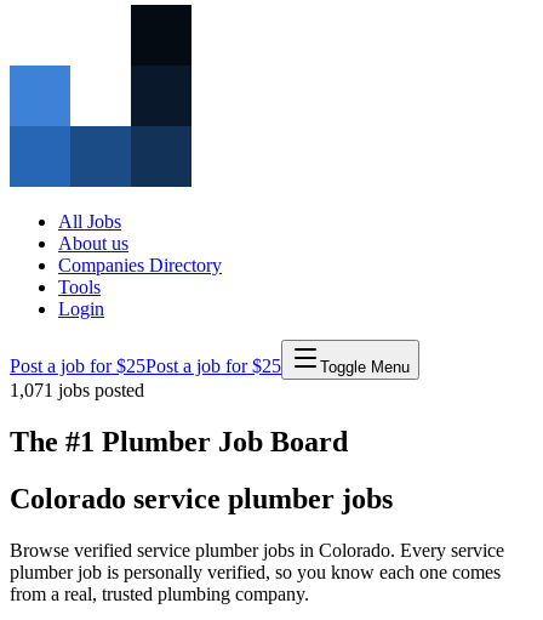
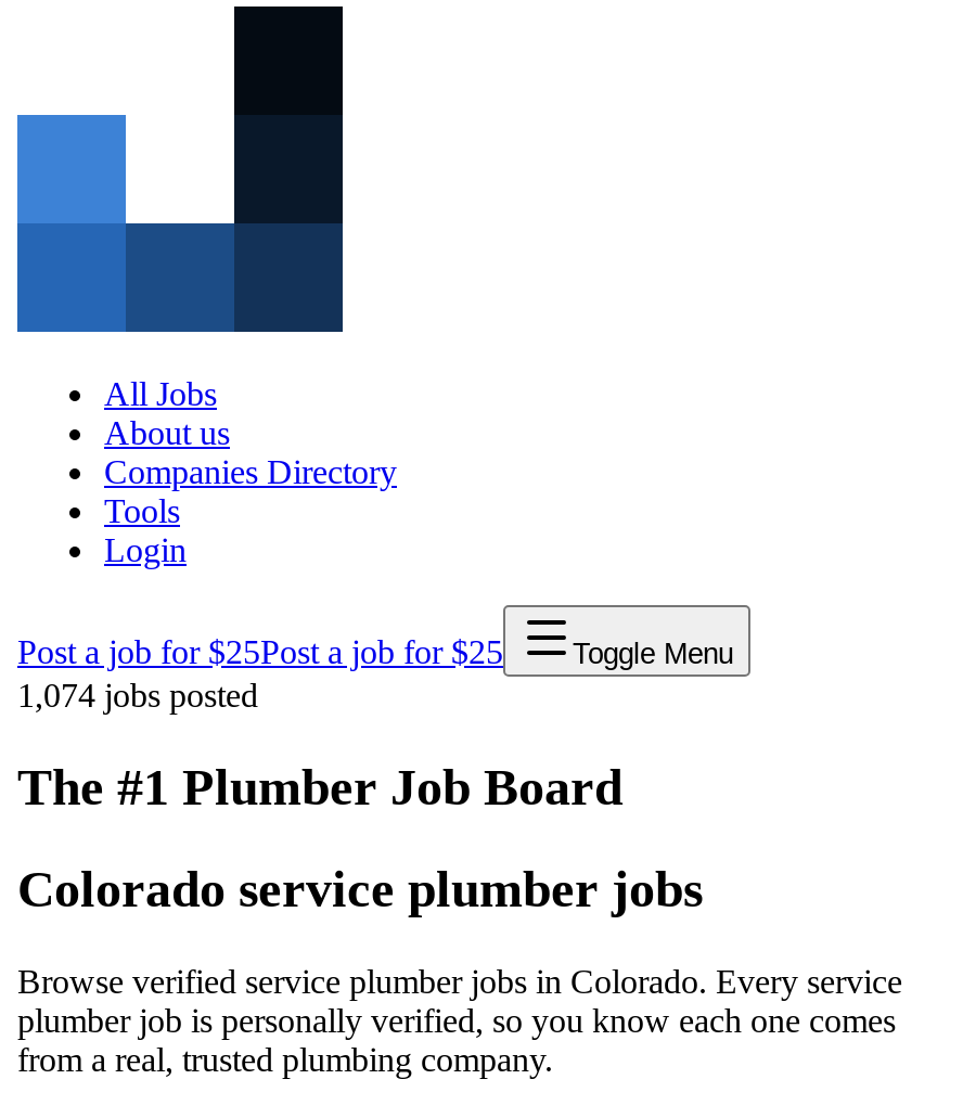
[10,380,144,400] 1,071 jobs posted -> [17,677,258,714] 1,074 jobs posted

